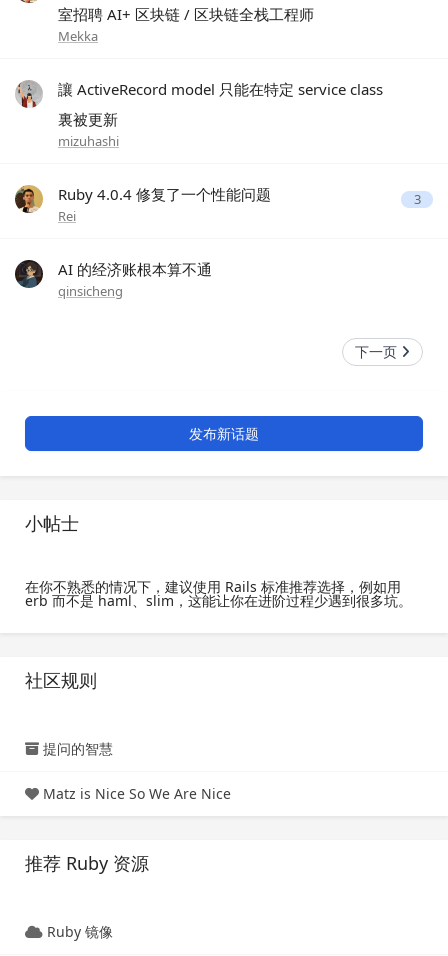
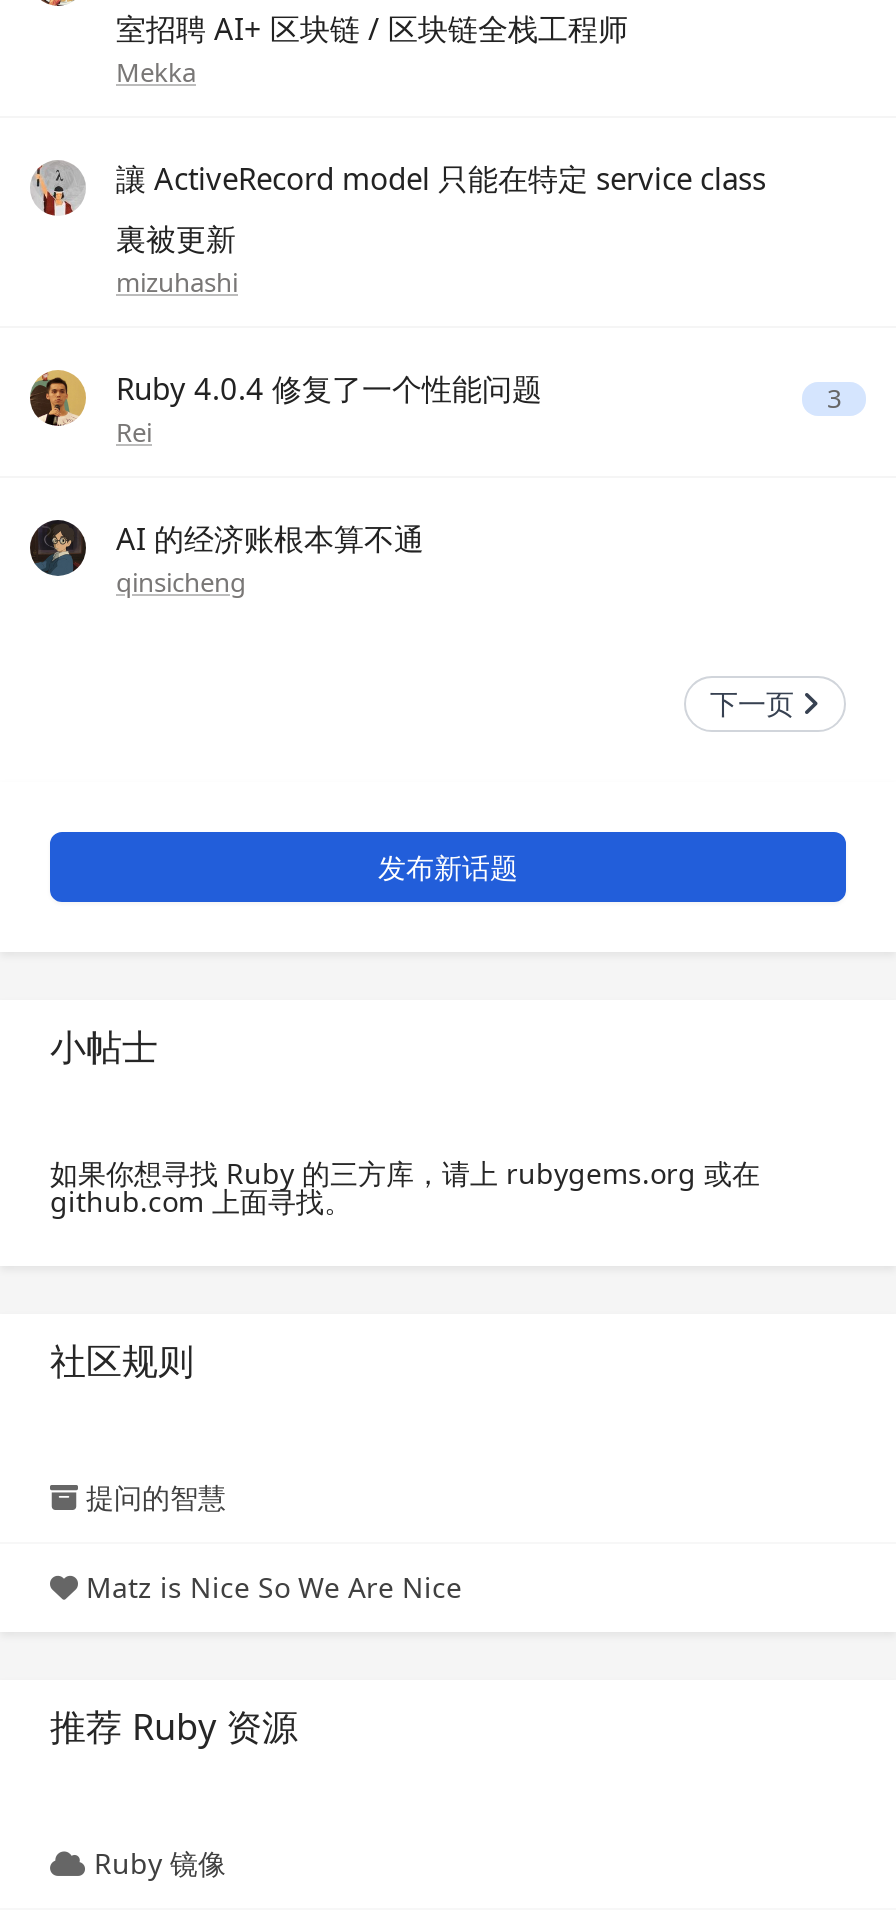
[25,577,412,610] 在你不熟悉的情况下，建议使用 Rails 标准推荐选择，例如用 | erb 而不是 haml、slim，这能让你在进阶过程少遇到很多坑。 -> [50,1154,760,1220] 如果你想寻找 Ruby 的三方库，请上 rubygems.org 或在 | github.com 上面寻找。

